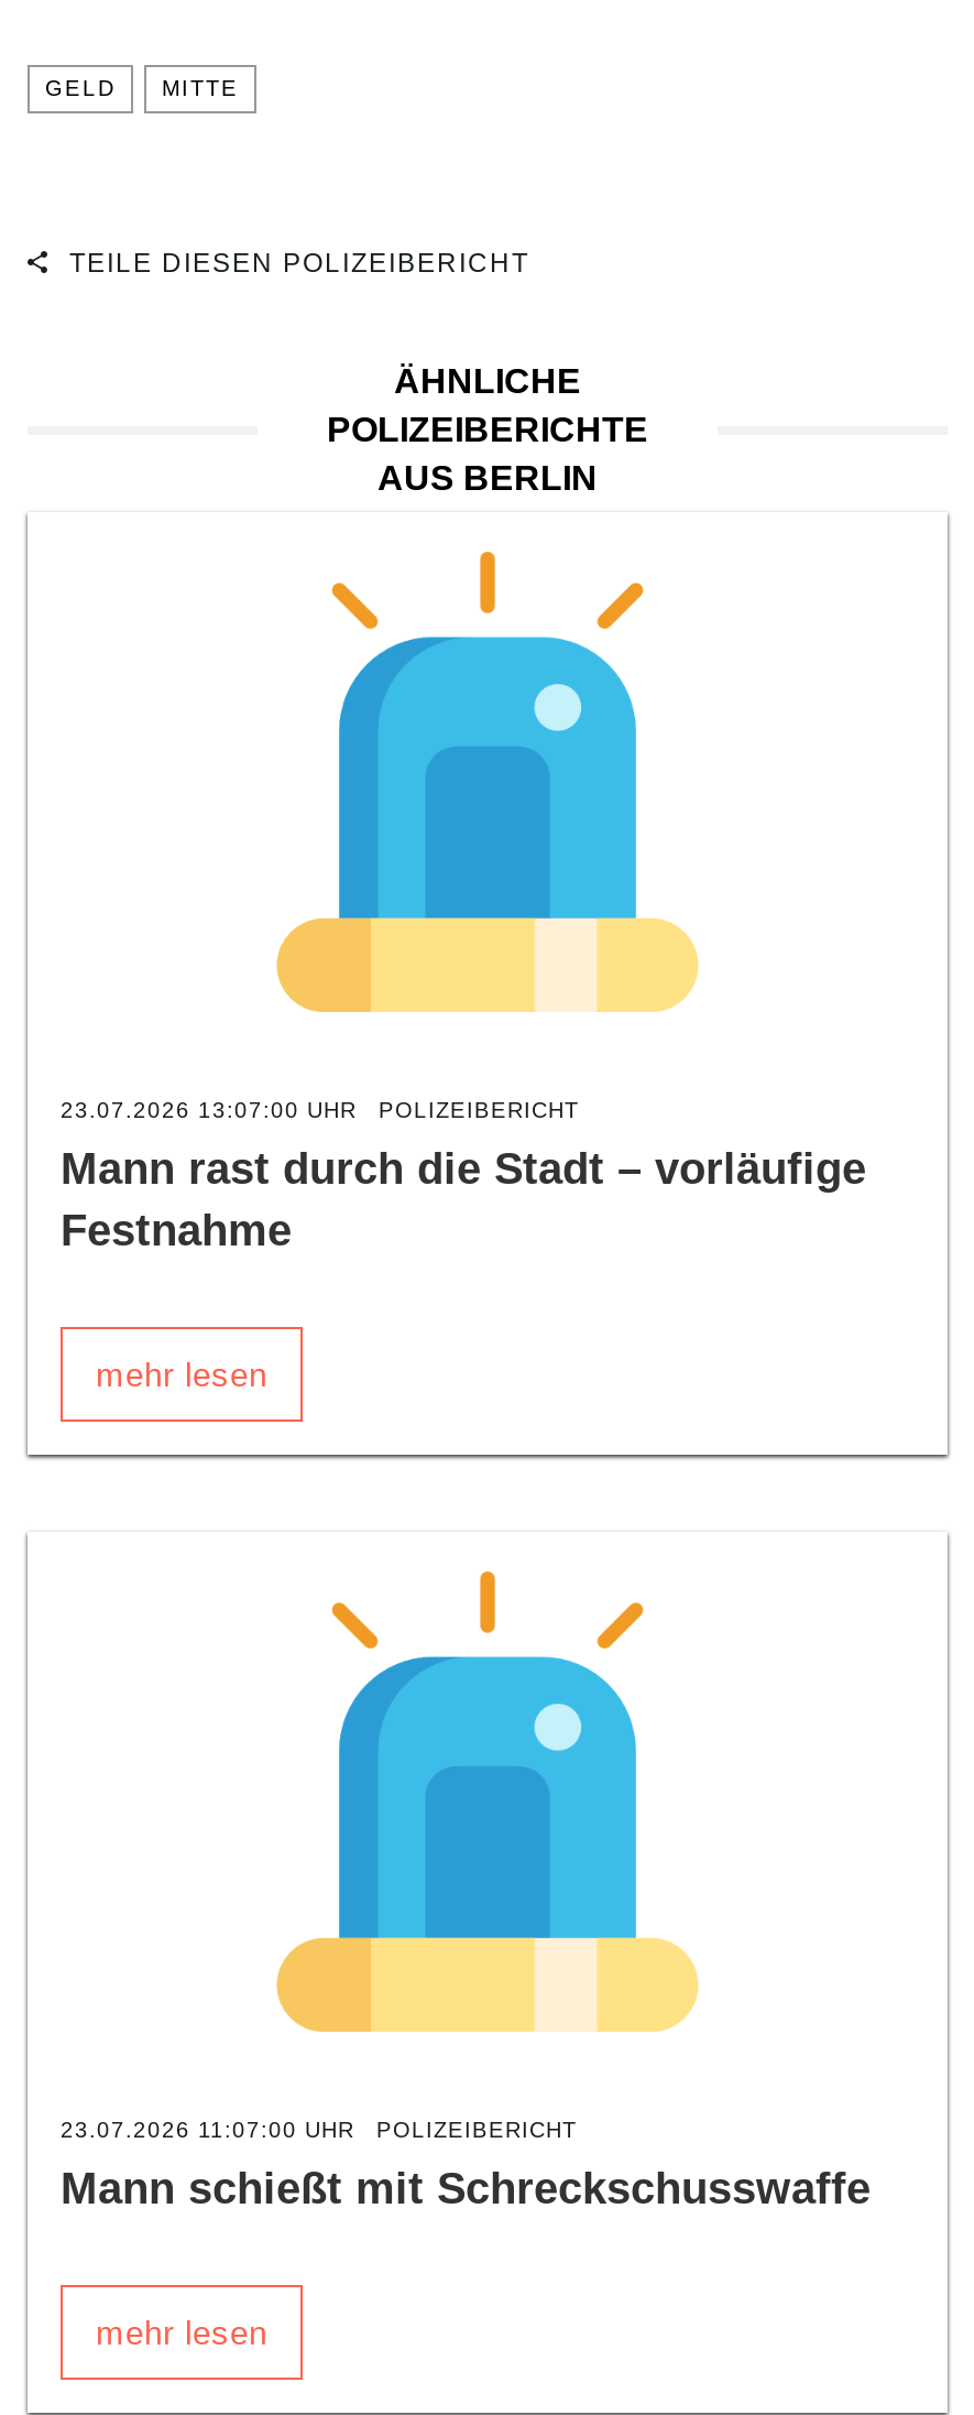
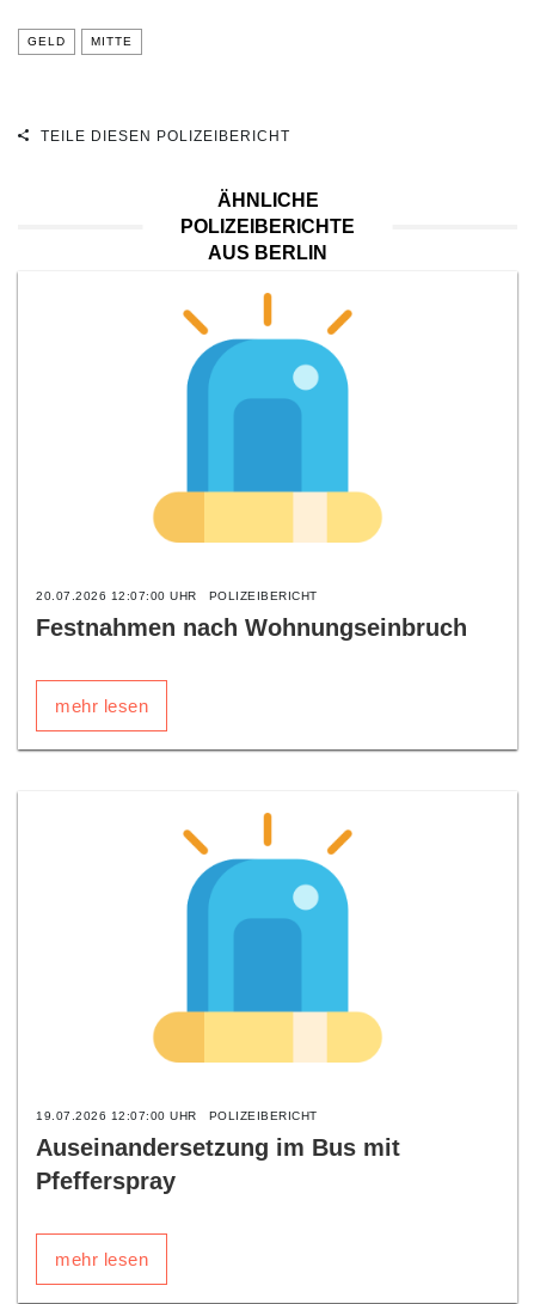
[61,1098,579,1122] 23.07.2026 13:07:00 UHR POLIZEIBERICHT -> [36,589,317,602] 20.07.2026 12:07:00 UHR POLIZEIBERICHT
[61,1144,866,1254] Mann rast durch die Stadt – vorläufige | Festnahme -> [36,614,467,641] Festnahmen nach Wohnungseinbruch
moved [96,1356,577,2142] -> [55,696,317,1122]: mehr lesen | POLIZEIBERICHT
[61,2118,577,2142] 23.07.2026 11:07:00 UHR POLIZEIBERICHT -> [36,1109,317,1122] 19.07.2026 12:07:00 UHR POLIZEIBERICHT
[61,2164,871,2212] Mann schießt mit Schreckschusswaffe -> [36,1134,400,1194] Auseinandersetzung im Bus mit | Pfefferspray

